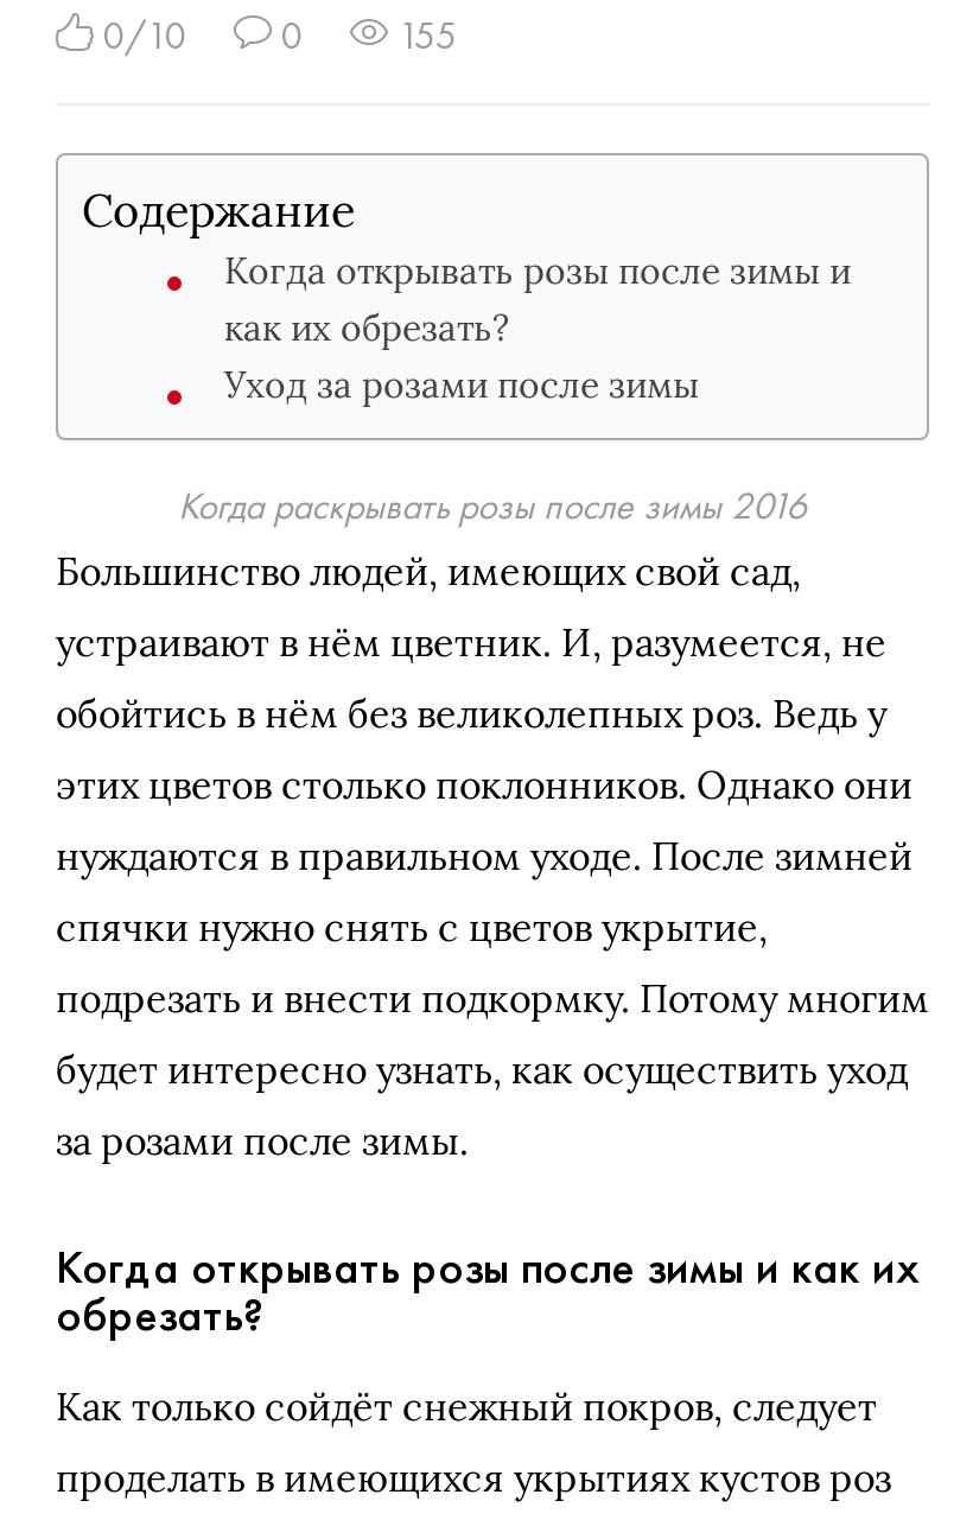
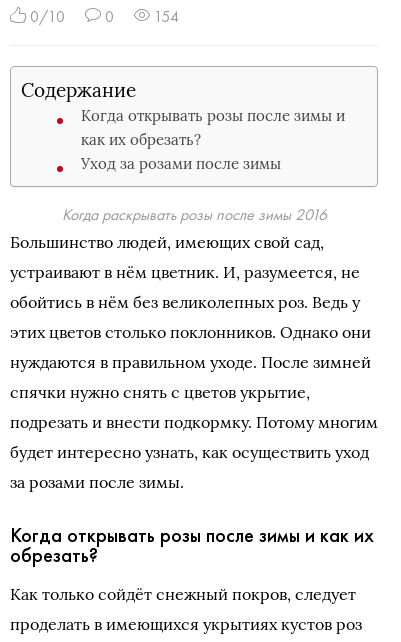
[94,11,457,61] 0/10 0 155 -> [26,6,179,27] 0/10 0 154

